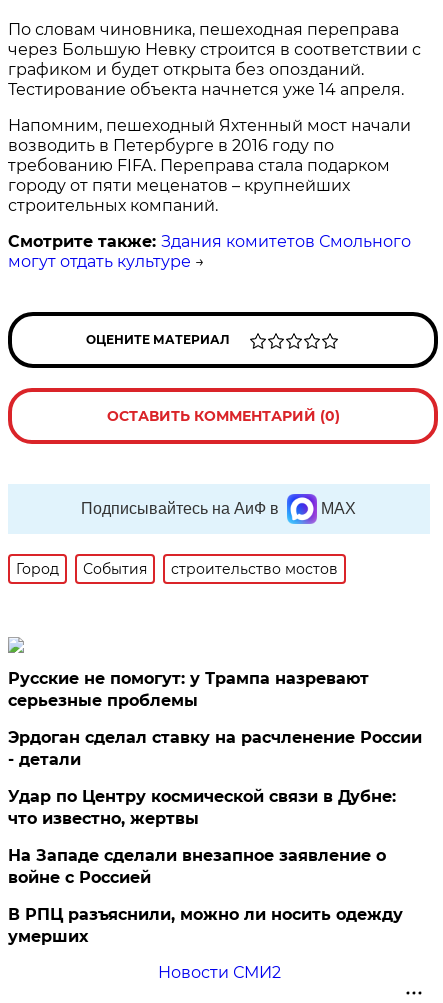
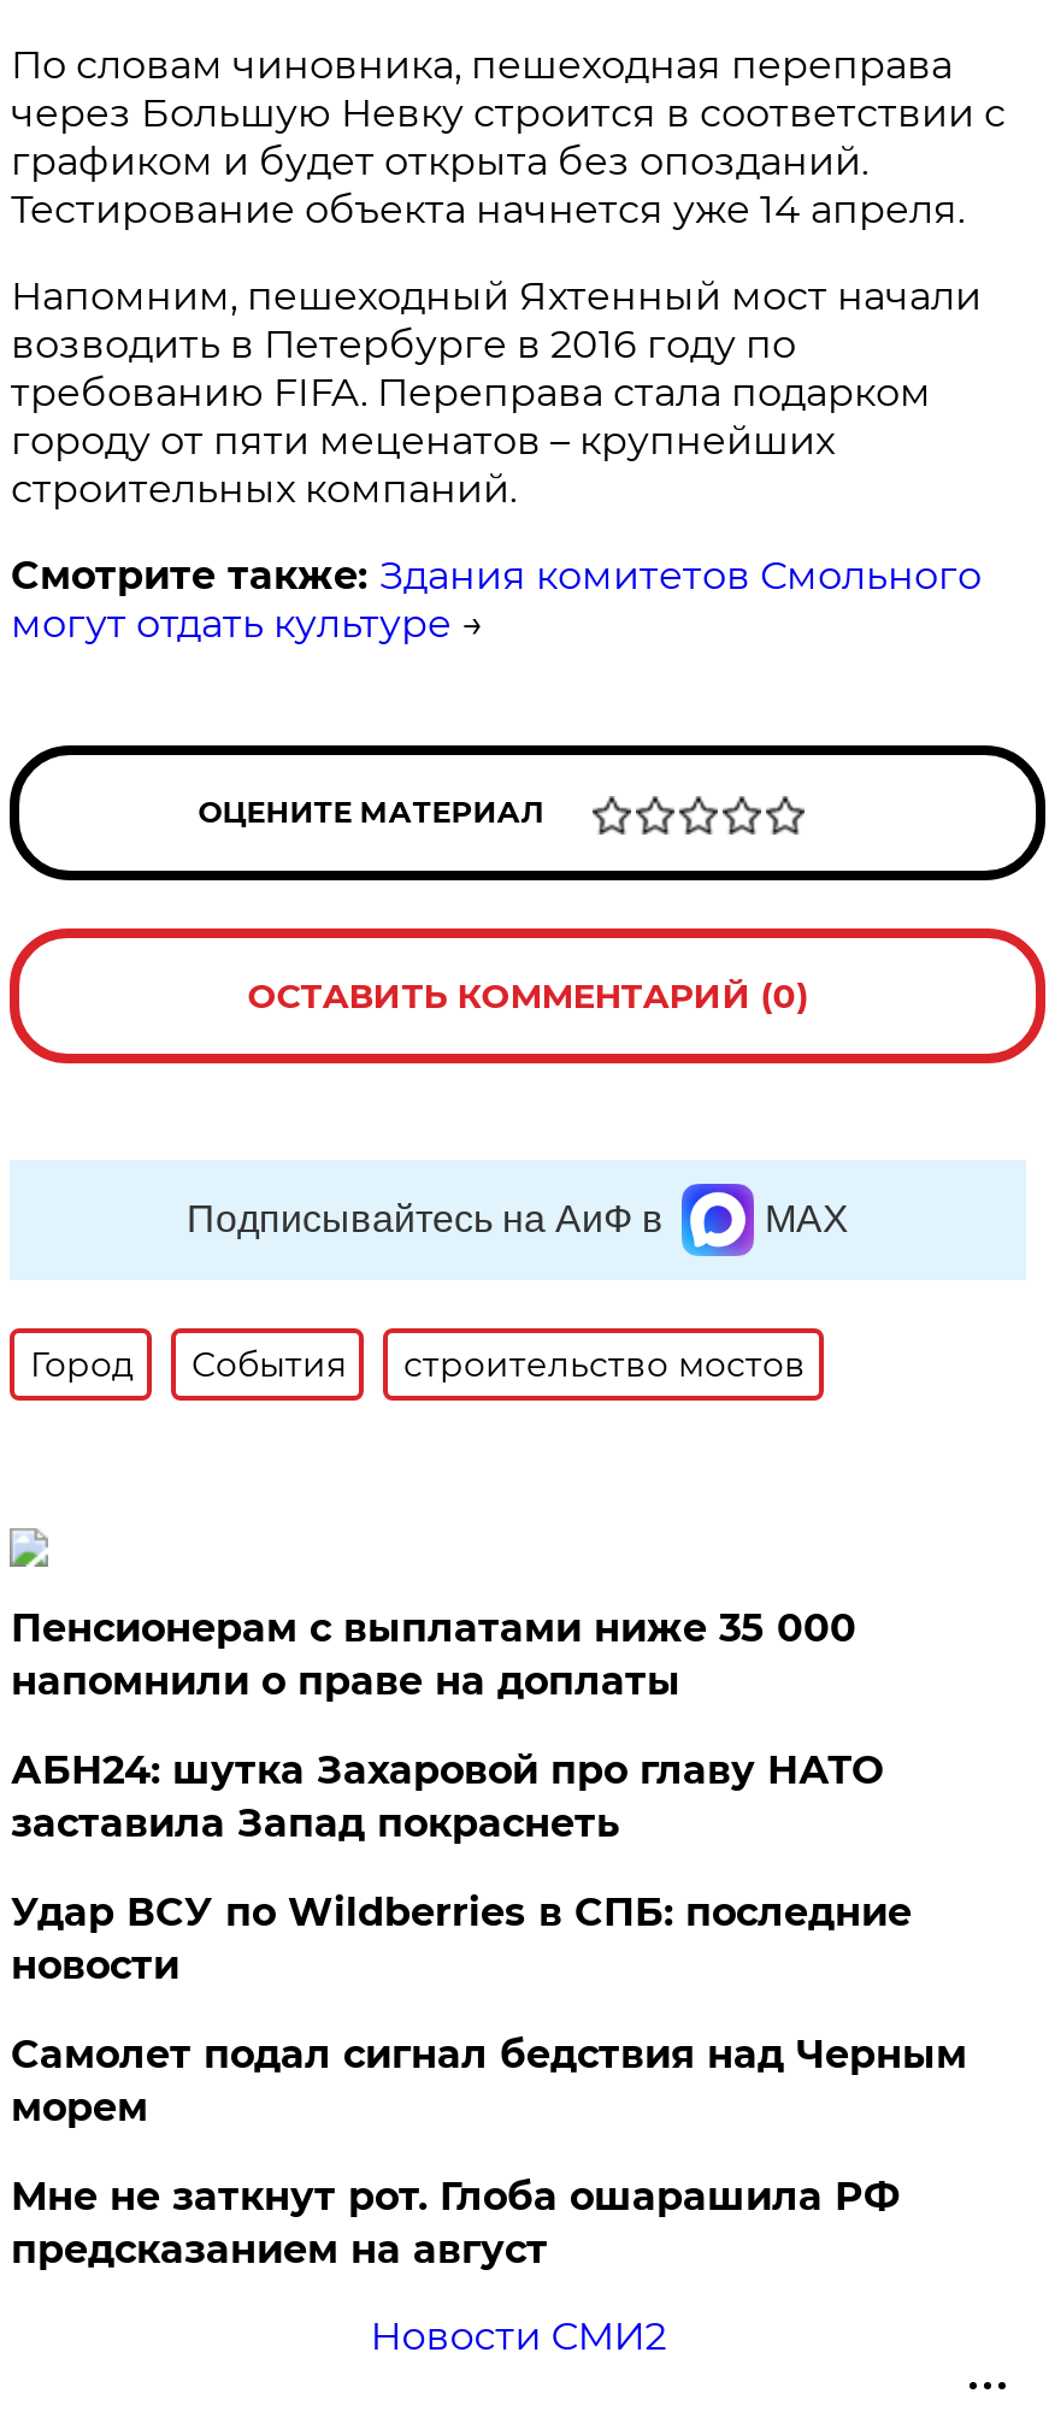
[8,669,369,710] Русские не помогут: у Трампа назревают | серьезные проблемы -> [11,1605,856,1704] Пенсионерам с выплатами ниже 35 000 | напомнили о праве на доплаты
[8,728,422,769] Эрдоган сделал ставку на расчленение России | - детали -> [11,1747,883,1846] АБН24: шутка Захаровой про главу НАТО | заставила Запад покраснеть
[8,787,396,828] Удар по Центру космической связи в Дубне: | что известно, жертвы -> [11,1889,911,1988] Удар ВСУ по Wildberries в СПБ: последние | новости
[8,846,386,887] На Западе сделали внезапное заявление о | войне с Россией -> [11,2031,967,2130] Самолет подал сигнал бедствия над Черным | морем
[8,905,403,946] В РПЦ разъяснили, можно ли носить одежду | умерших -> [11,2173,899,2272] Мне не заткнут рот. Глоба ошарашила РФ | предсказанием на август

